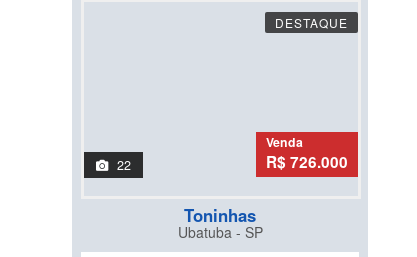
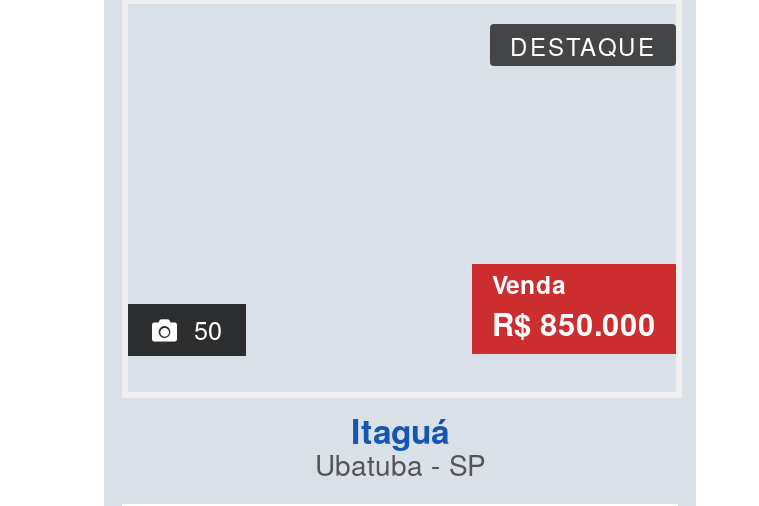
[117,156,131,174] 22 -> [194,312,222,348] 50
[266,151,348,173] R$ 726.000 -> [492,302,656,346] R$ 850.000
[184,203,256,227] Toninhas -> [351,406,449,454] Itaguá

